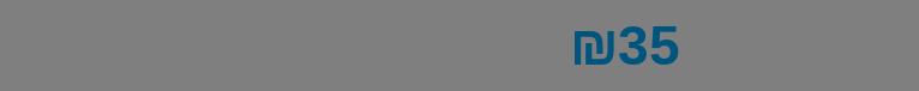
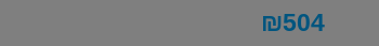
[618,15,680,77] 35 -> [283,9,325,37] 504

